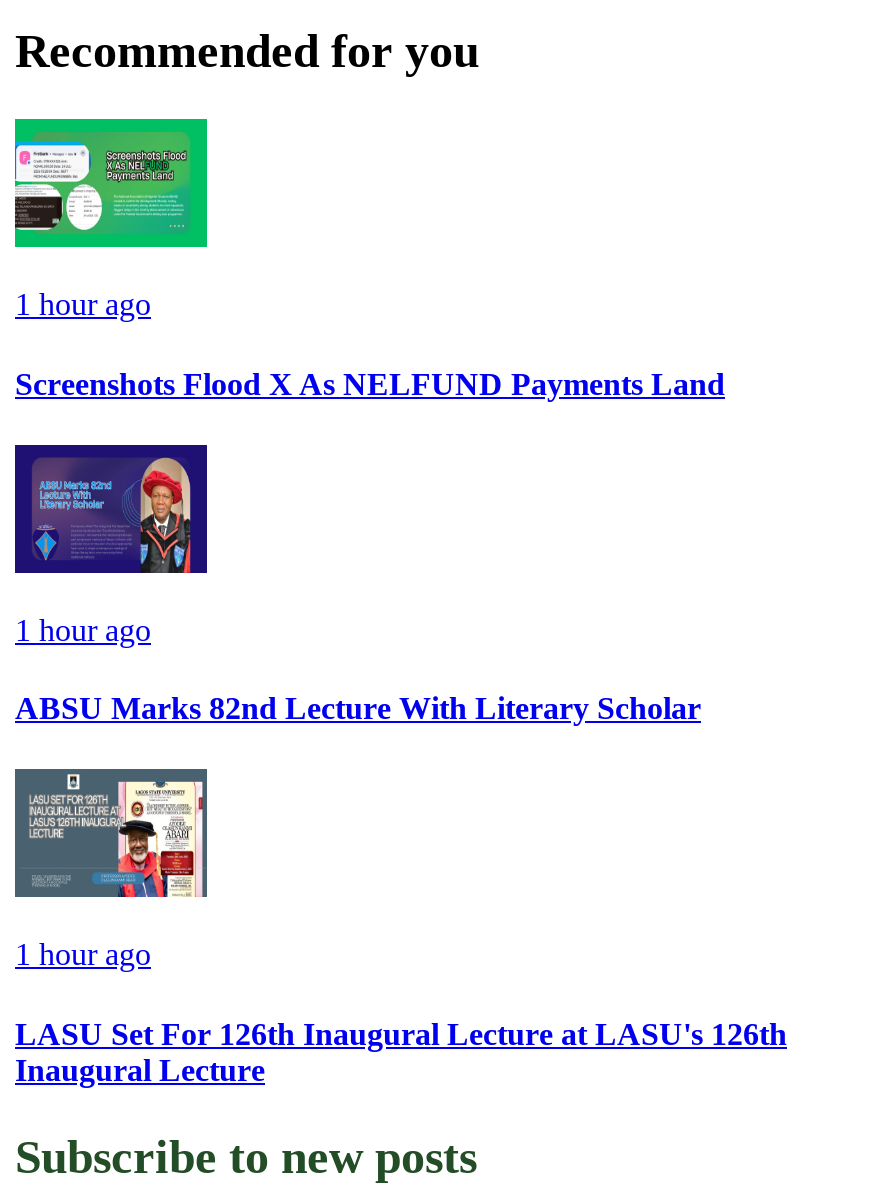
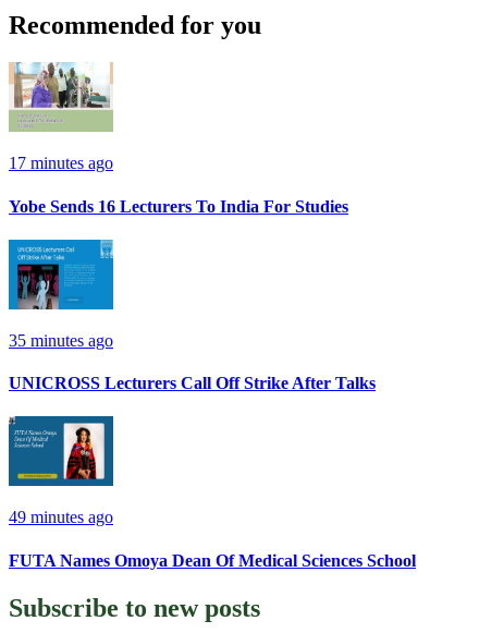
[13,117,209,322] [image] | 1 hour ago -> [9,62,113,172] [image] | 17 minutes ago
[15,366,725,400] Screenshots Flood X As NELFUND Payments Land -> [9,197,348,215] Yobe Sends 16 Lecturers To India For Studies
[13,451,209,647] [image] | 1 hour ago -> [8,239,114,350] [image] | 35 minutes ago
[15,691,701,725] ABSU Marks 82nd Lecture With Literary Scholar -> [9,374,376,392] UNICROSS Lecturers Call Off Strike After Talks
[15,777,207,972] [image] | 1 hour ago -> [9,416,113,527] [image] | 49 minutes ago
[15,1016,787,1086] LASU Set For 126th Inaugural Lecture at LASU's 126th | Inaugural Lecture -> [9,551,416,569] FUTA Names Omoya Dean Of Medical Sciences School

